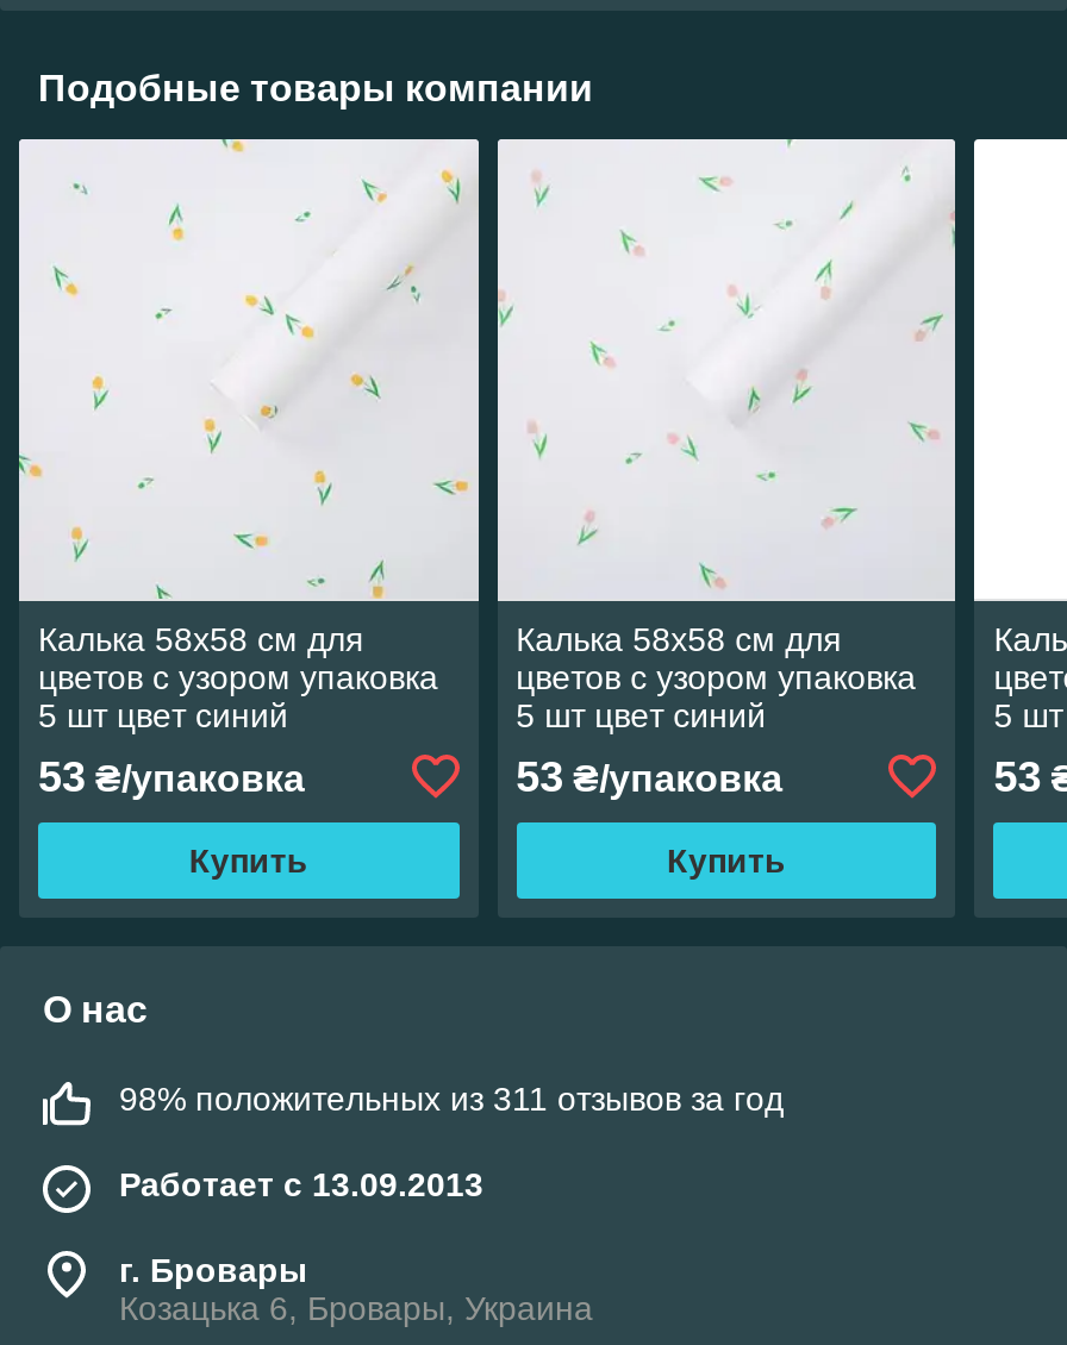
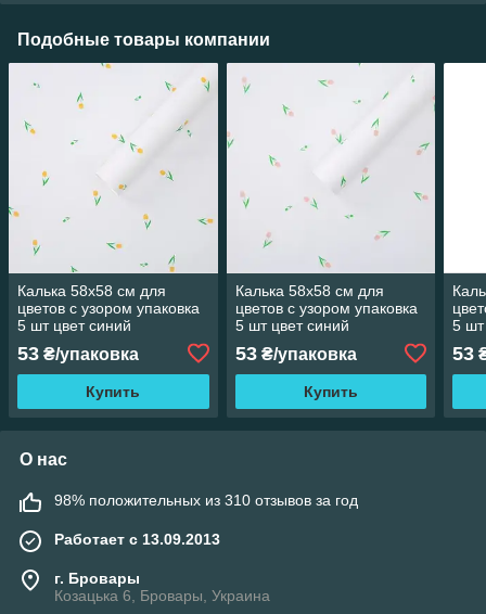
[119,1079,784,1117] 98% положительных из 311 отзывов за год -> [54,491,358,509] 98% положительных из 310 отзывов за год

